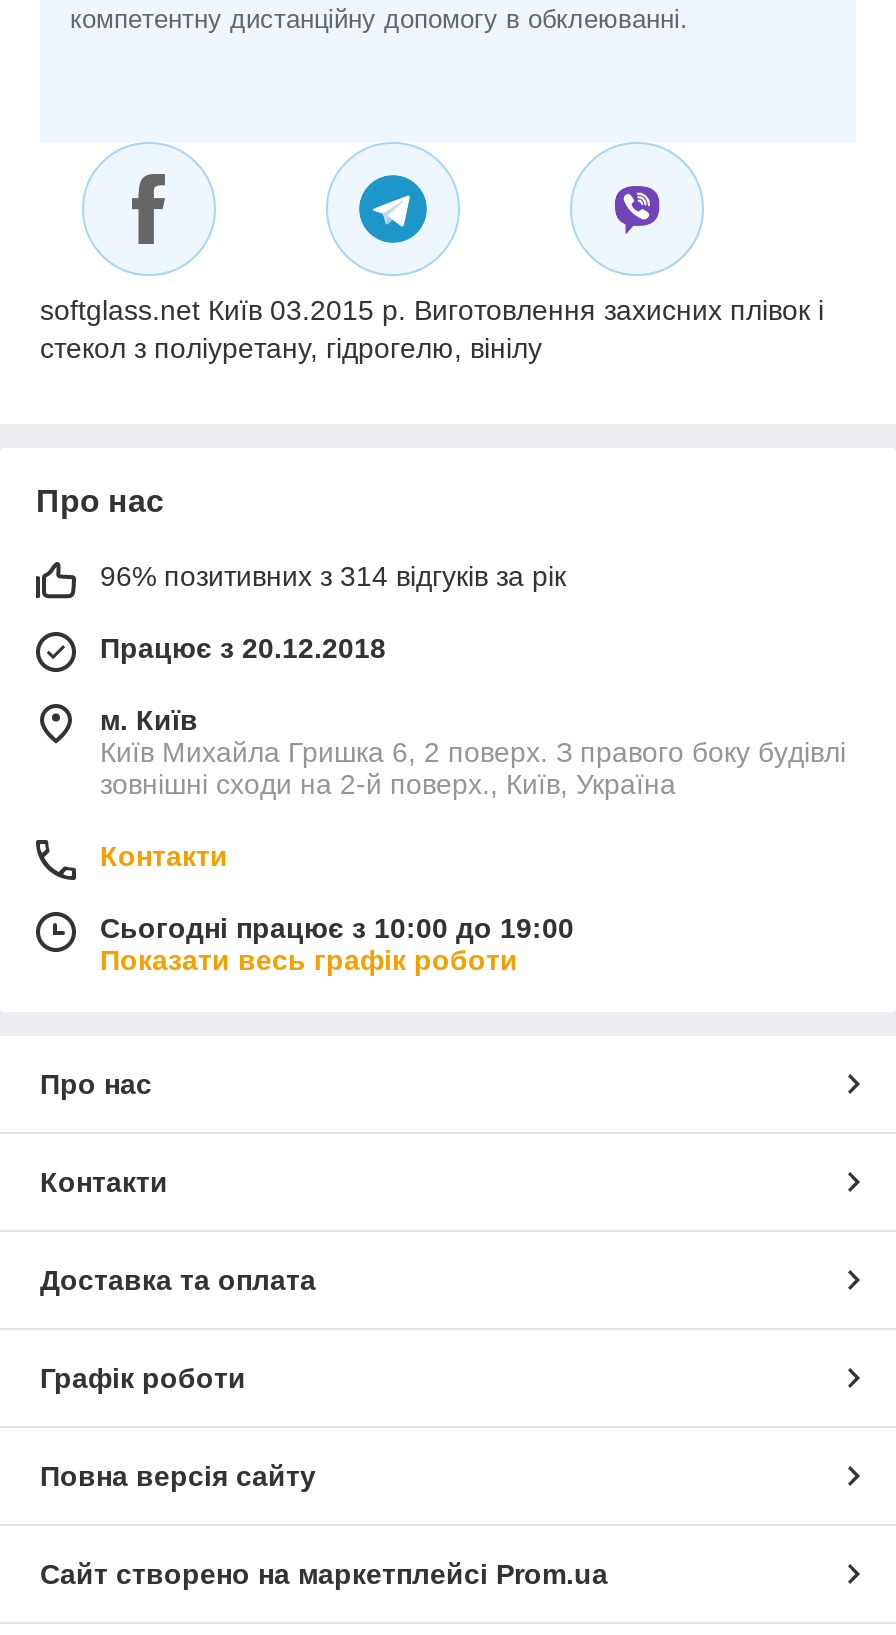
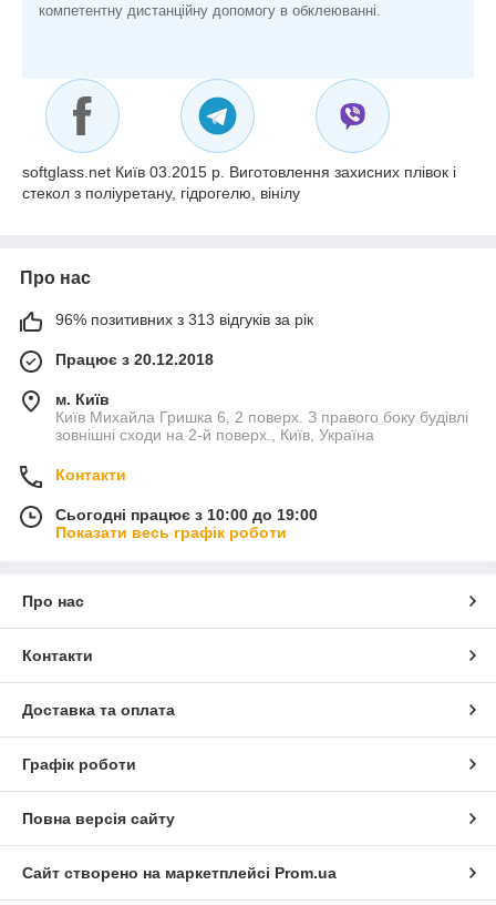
[100,560,566,592] 96% позитивних з 314 відгуків за рік -> [55,311,313,328] 96% позитивних з 313 відгуків за рік

